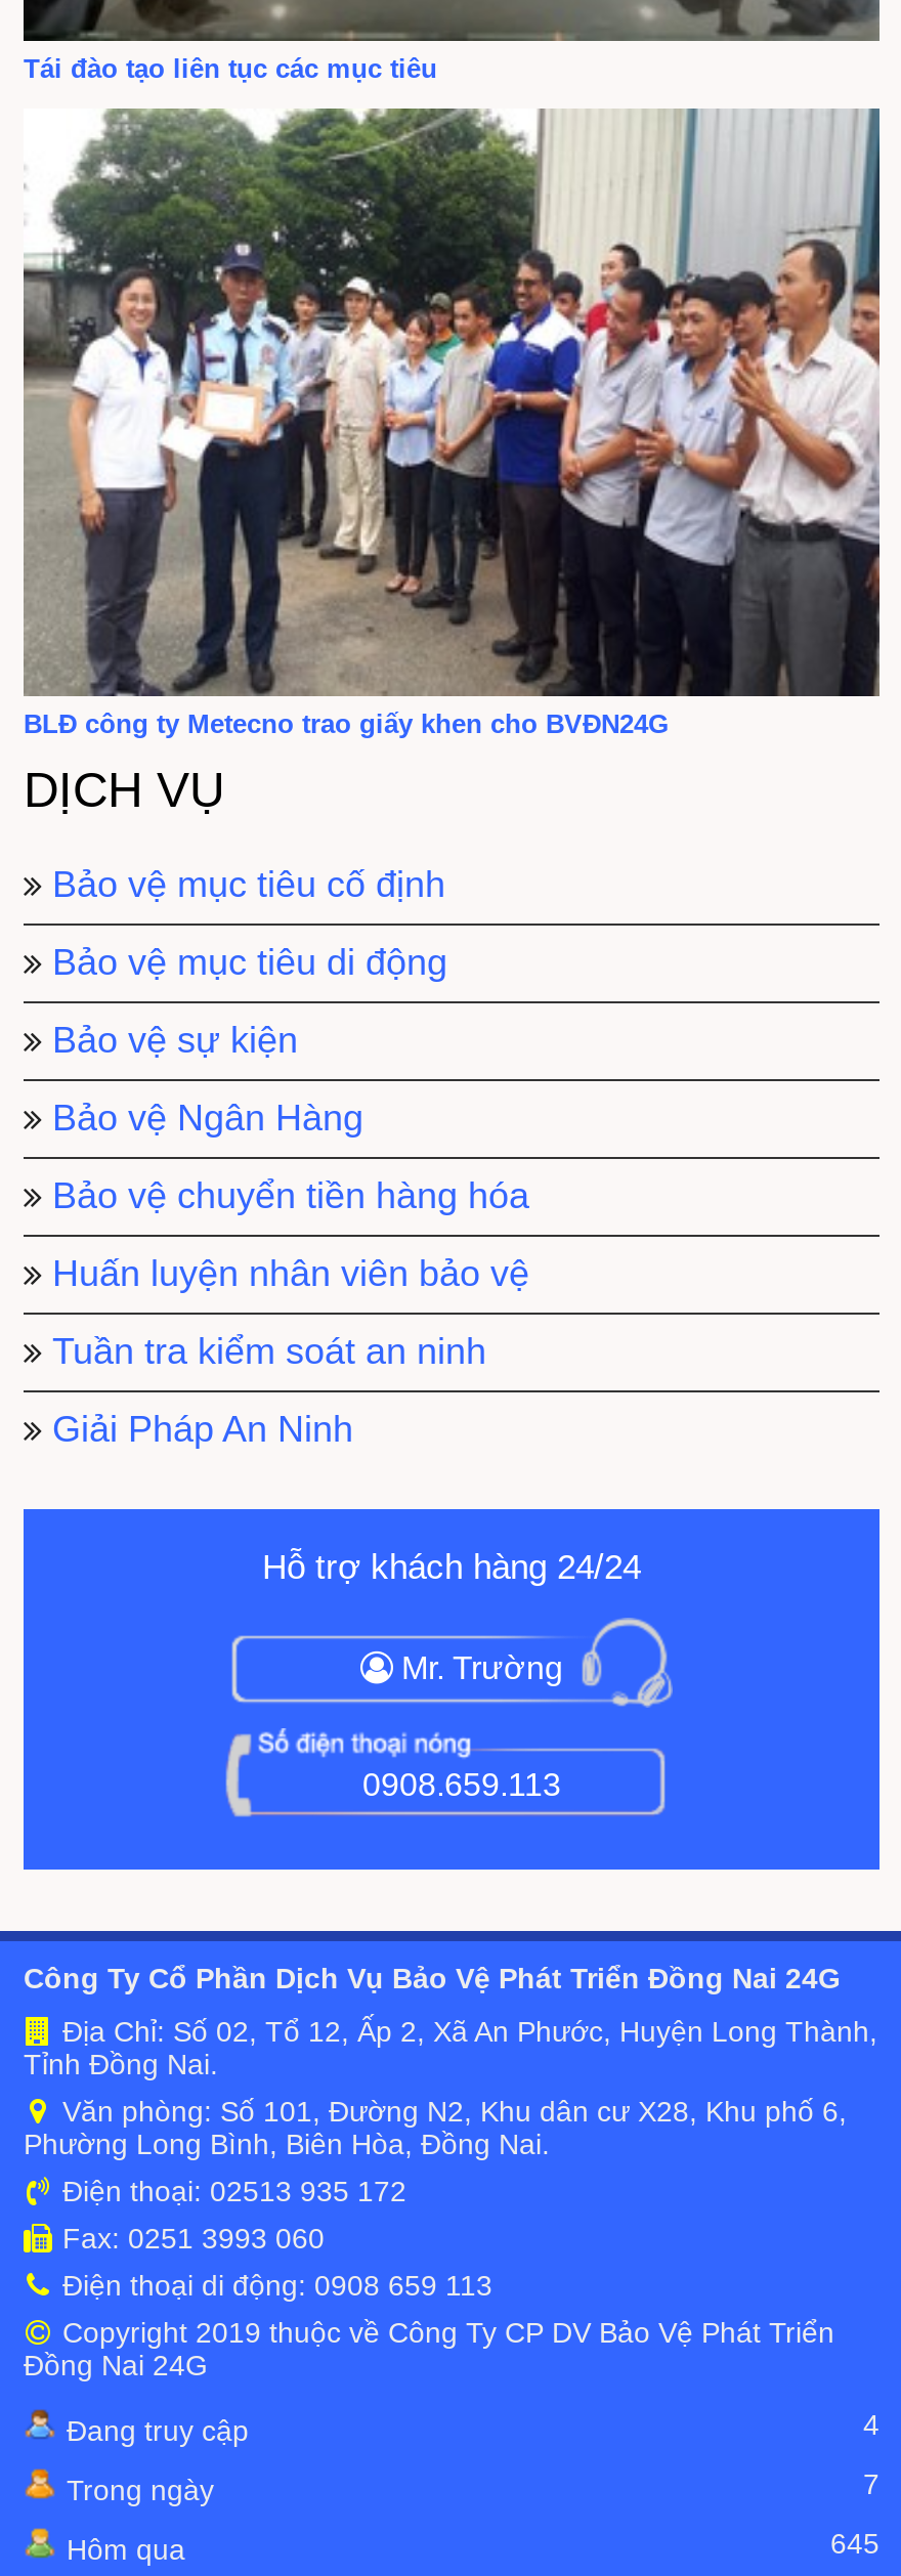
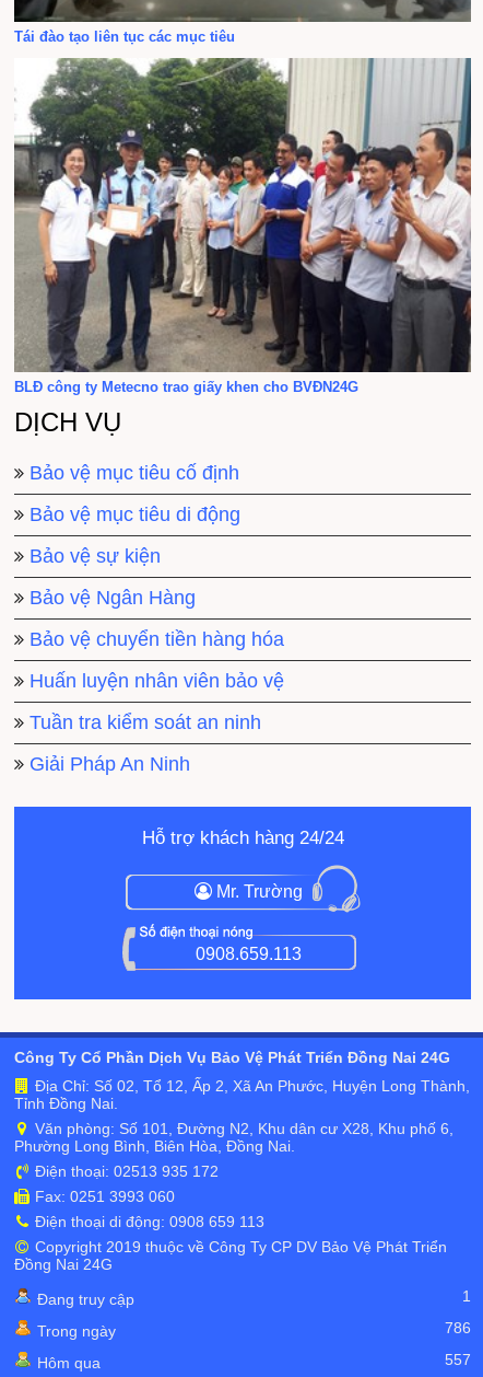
[863,2408,879,2441] 4 -> [462,1287,471,1305] 1
[863,2467,879,2500] 7 -> [445,1319,471,1336] 786
[830,2527,879,2559] 645 -> [445,1351,471,1368] 557

